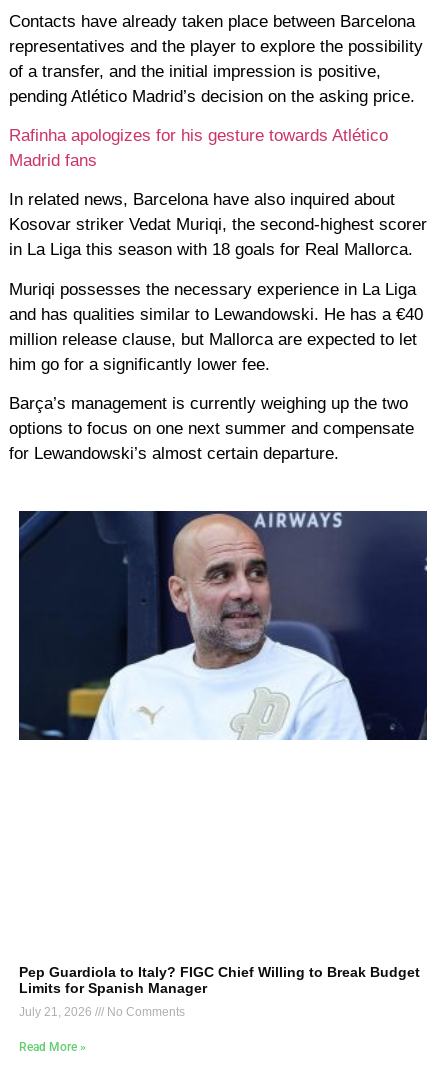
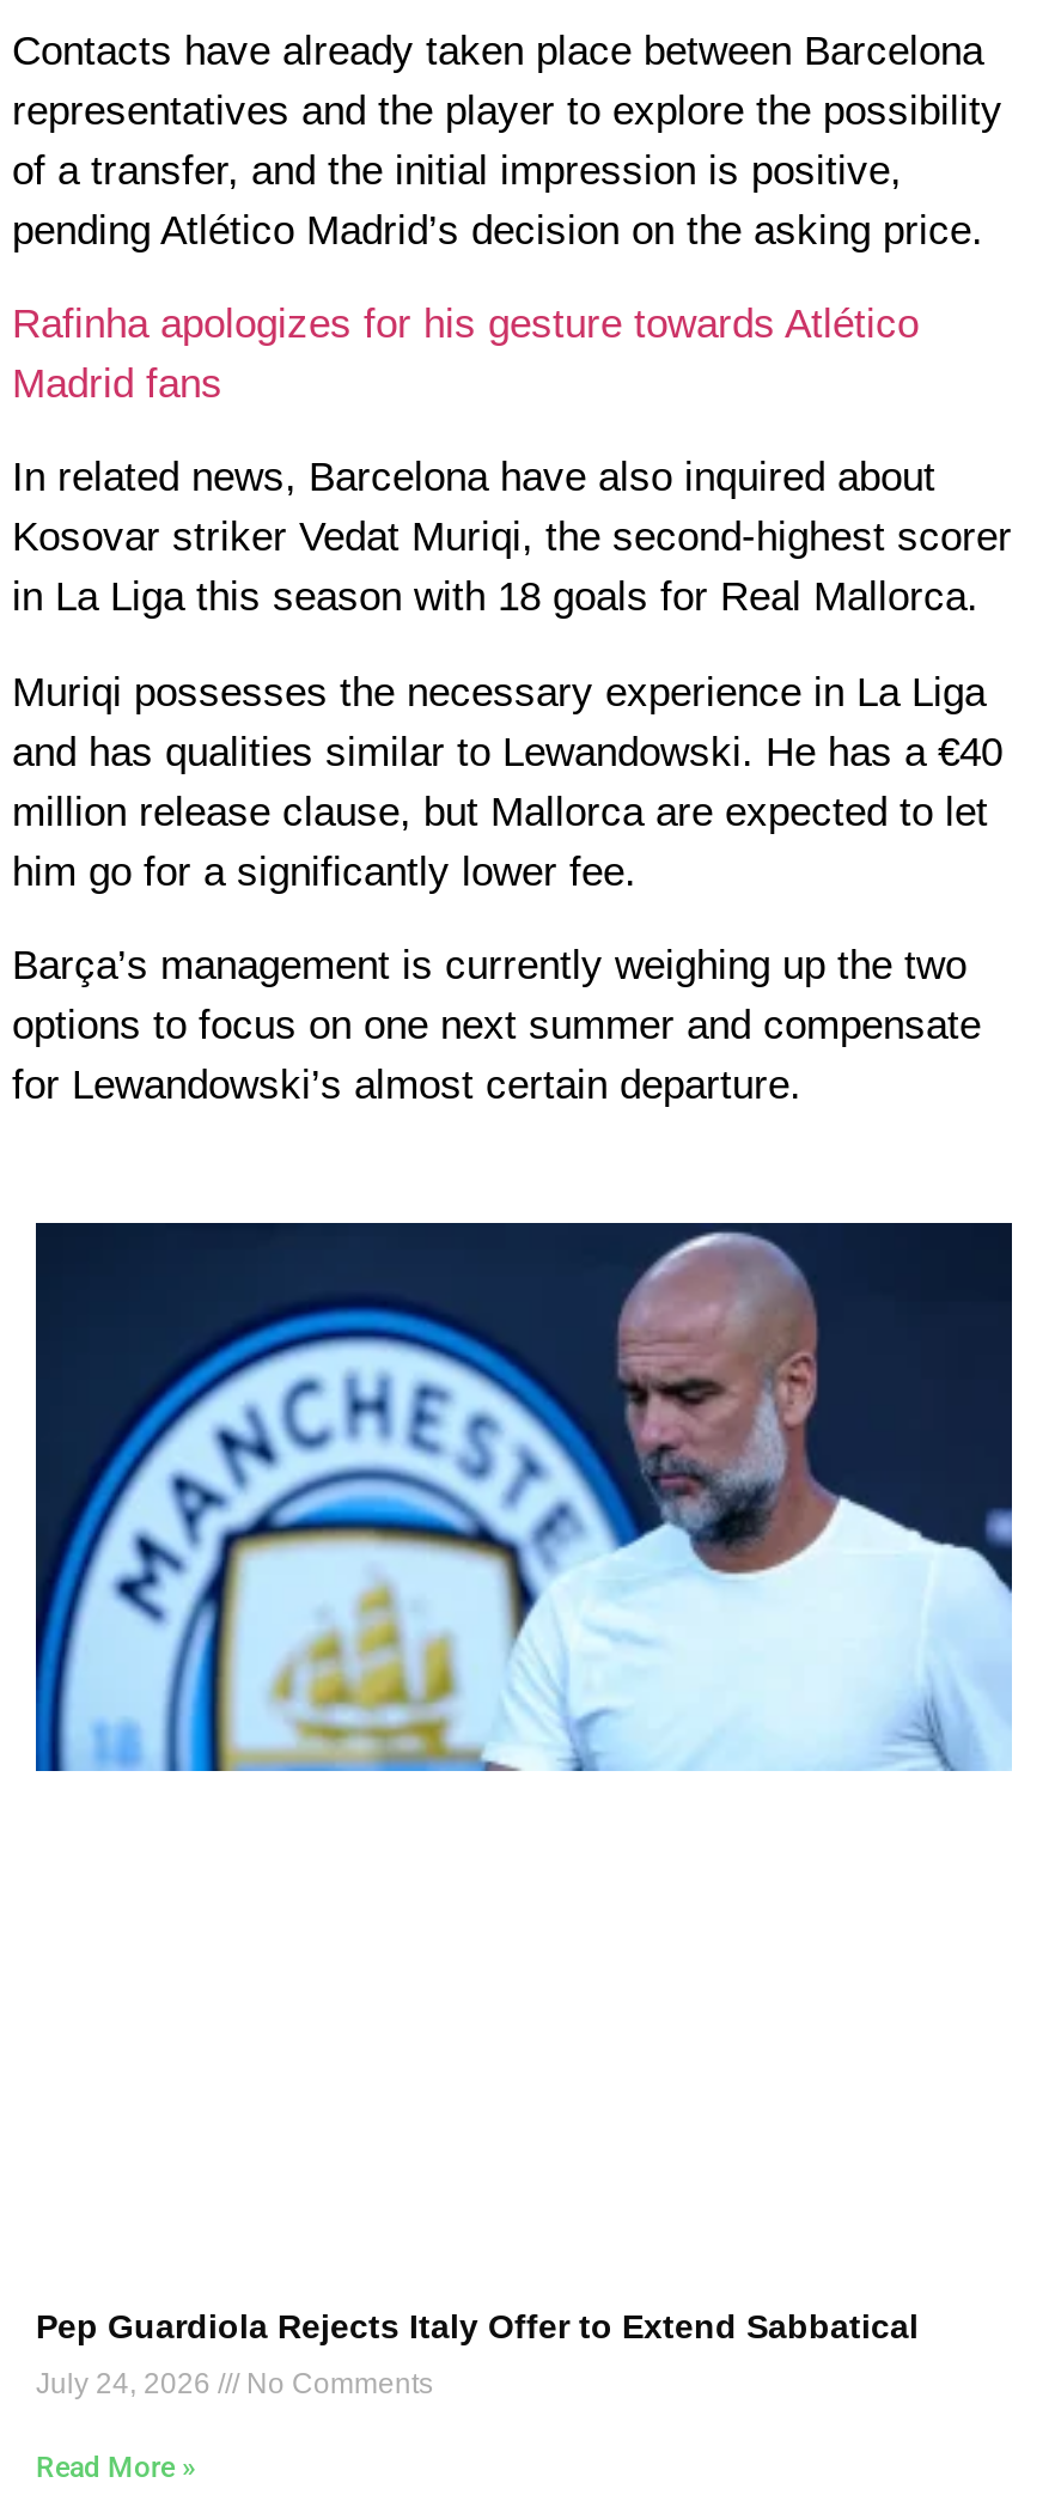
[18,511,428,741] [image] -> [33,1223,1014,1773] [image]
[19,964,420,996] Pep Guardiola to Italy? FIGC Chief Willing to Break Budget | Limits for Spanish Manager -> [36,2308,919,2346] Pep Guardiola Rejects Italy Offer to Extend Sabbatical
[19,1005,185,1019] July 21, 2026 No Comments -> [36,2368,433,2401] July 24, 2026 No Comments

